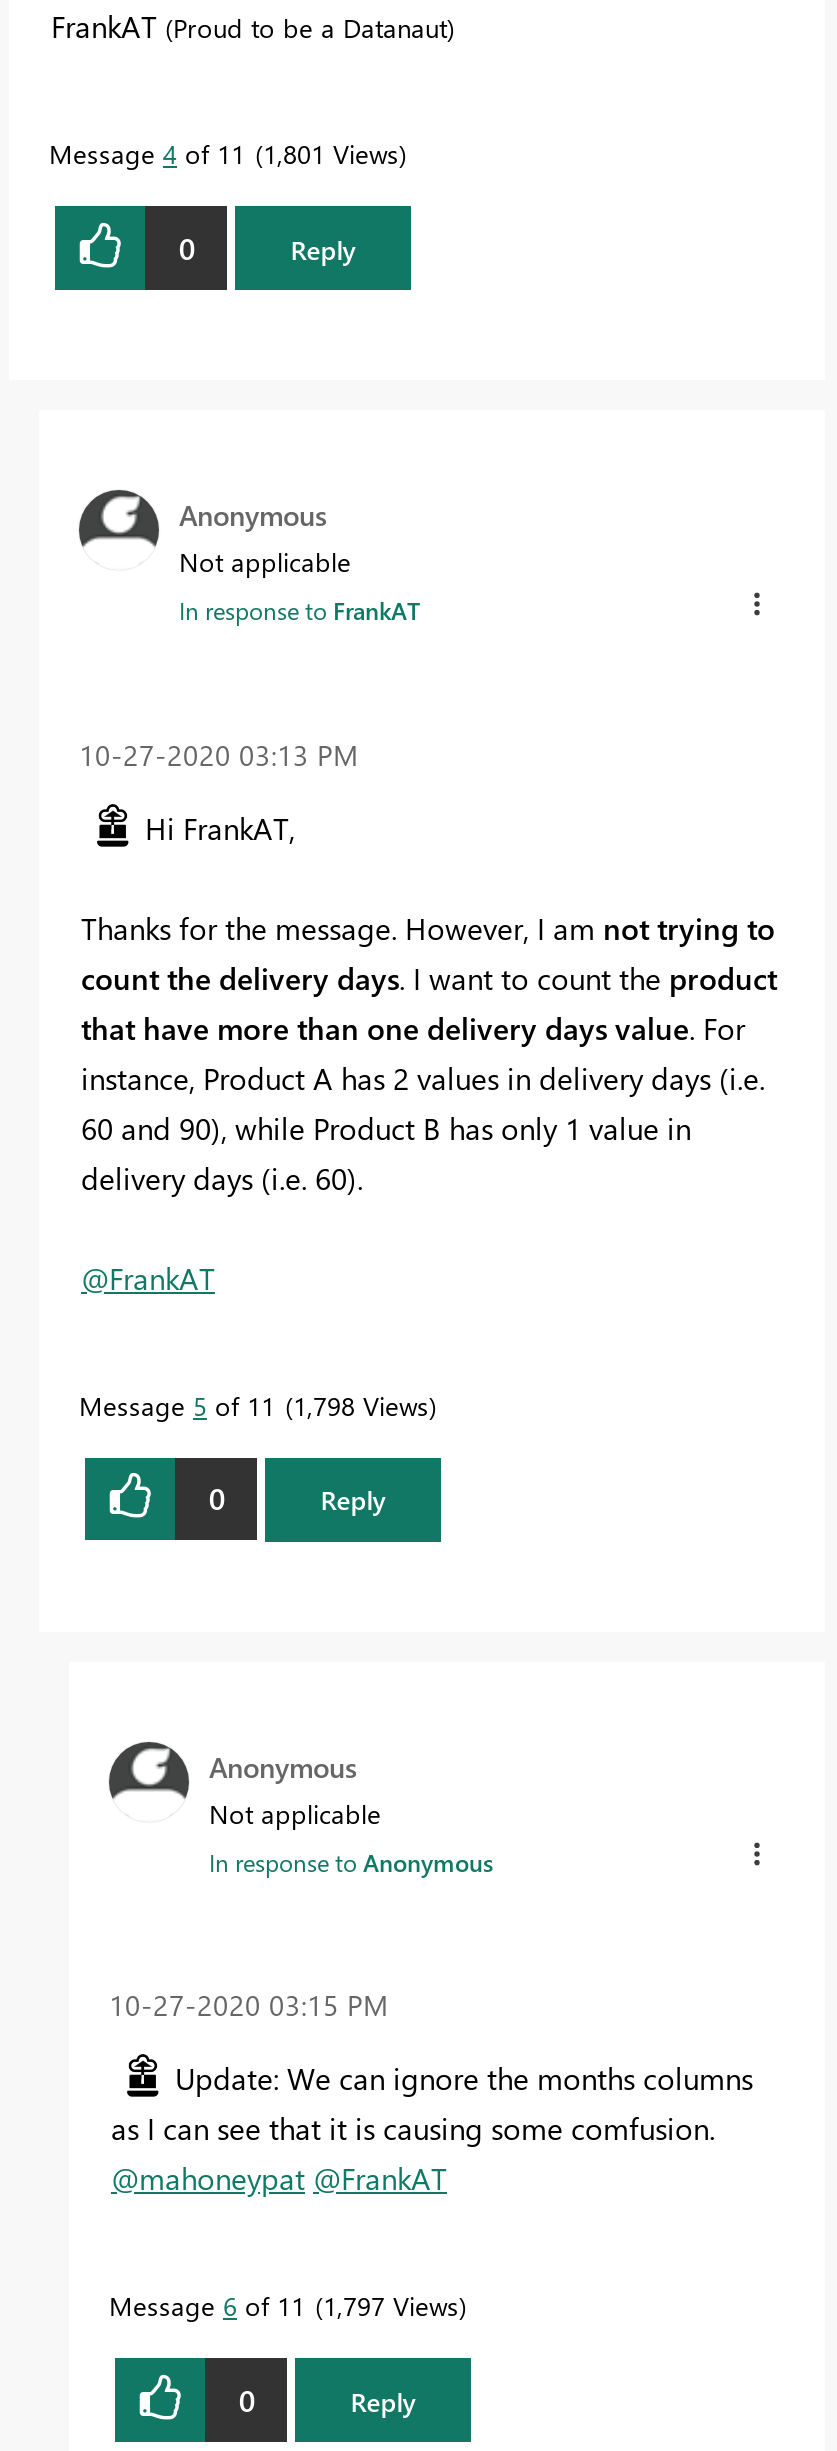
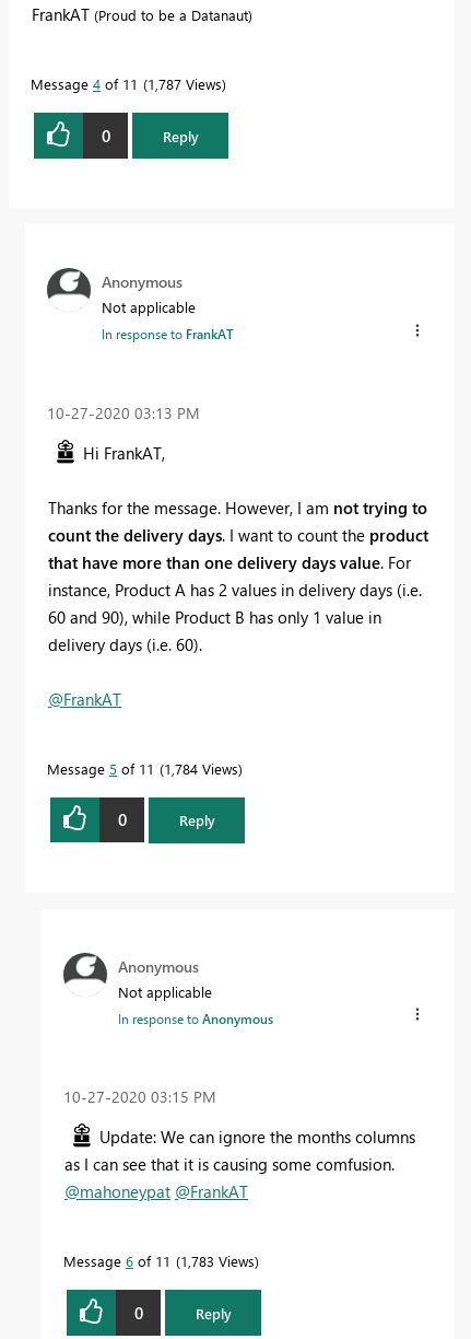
[49,136,399,170] Message 4 of 11 1,801 Views -> [31,74,222,93] Message 4 of 11 1,787 Views
[79,1387,429,1421] Message 5 of 11 1,798 Views -> [47,759,238,777] Message 5 of 11 1,784 Views
[109,2288,459,2322] Message 6 of 11 1,797 Views -> [63,1251,255,1270] Message 6 of 11 1,783 Views

